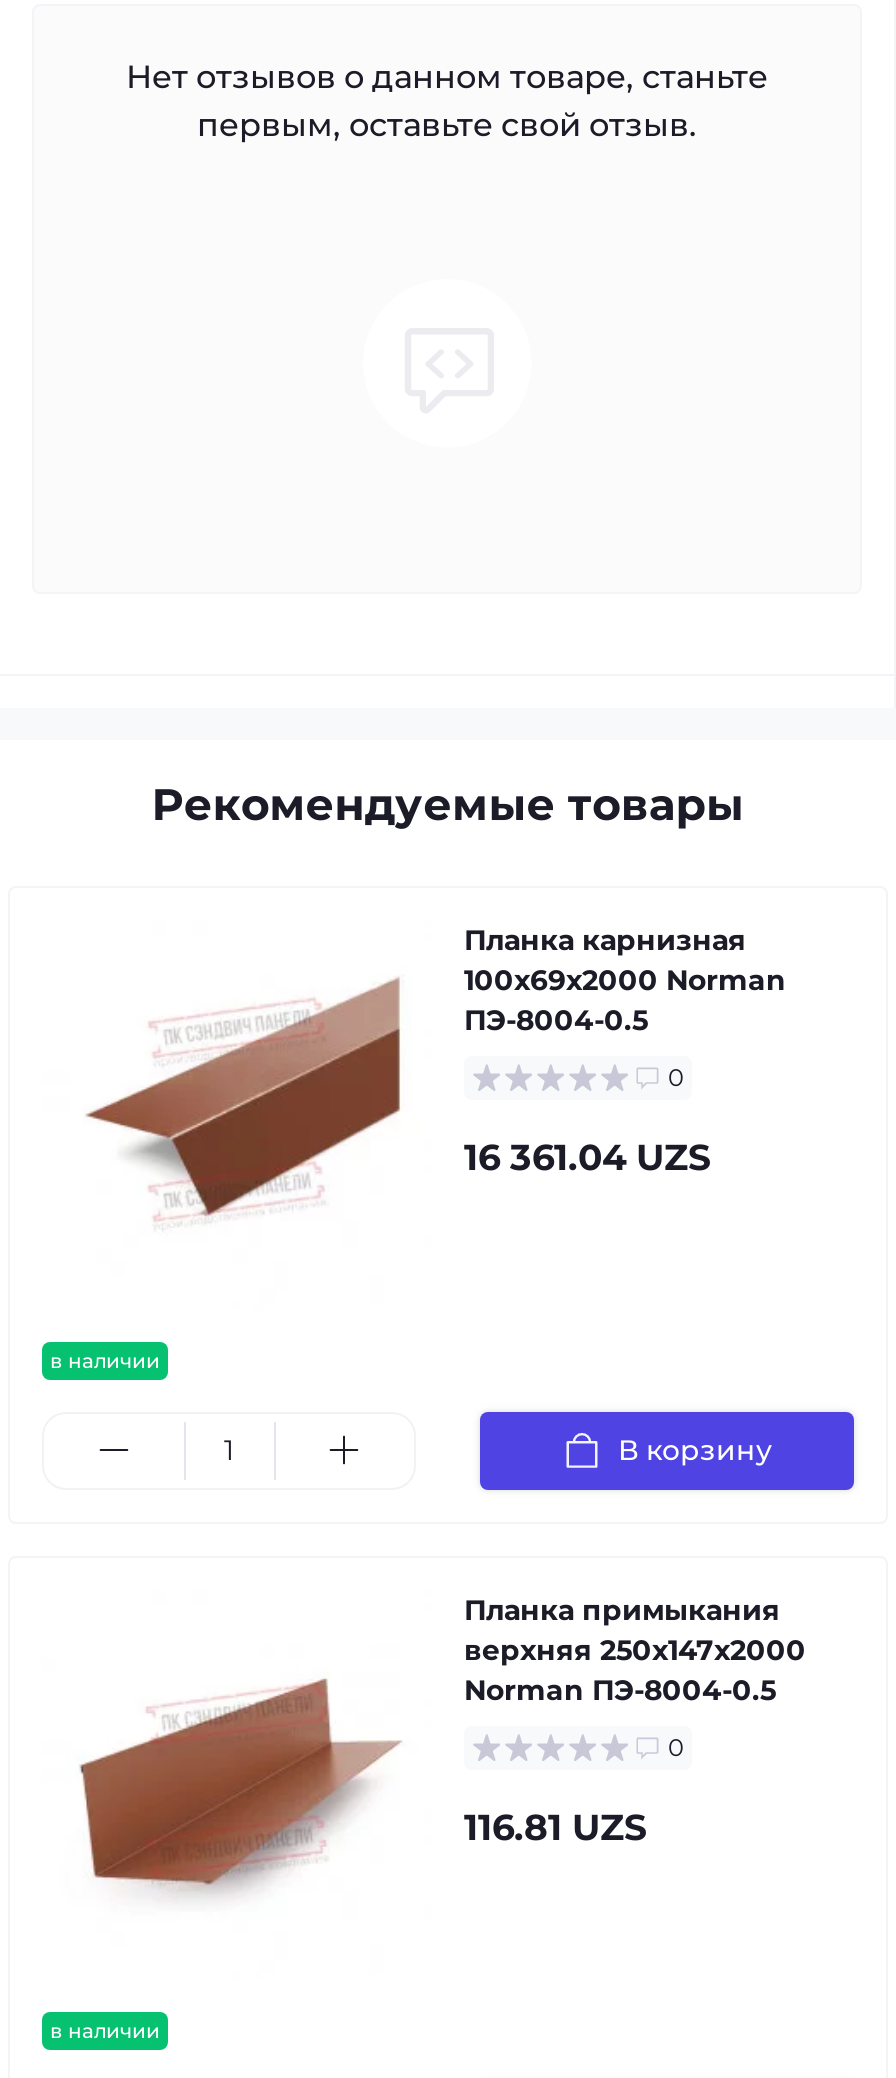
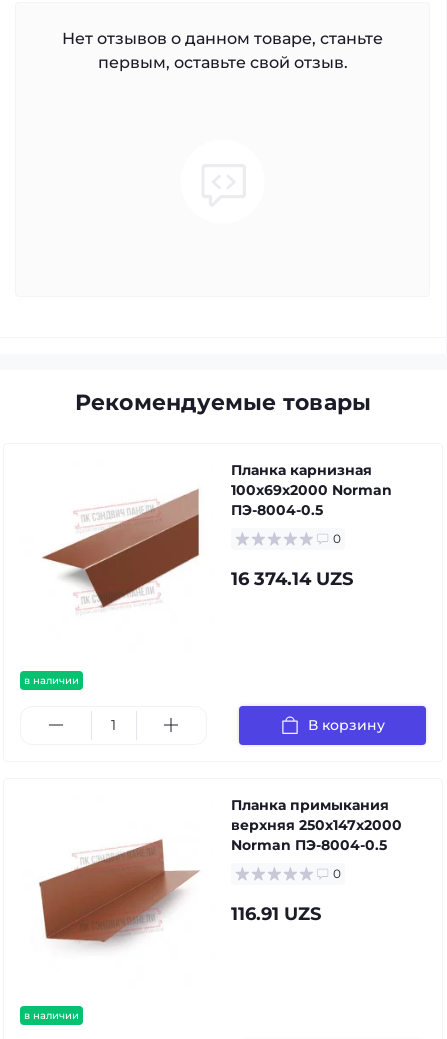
[464,1135,710,1179] 16 361.04 UZS -> [231,567,353,589] 16 374.14 UZS
[464,1805,646,1849] 116.81 UZS -> [231,902,321,924] 116.91 UZS

